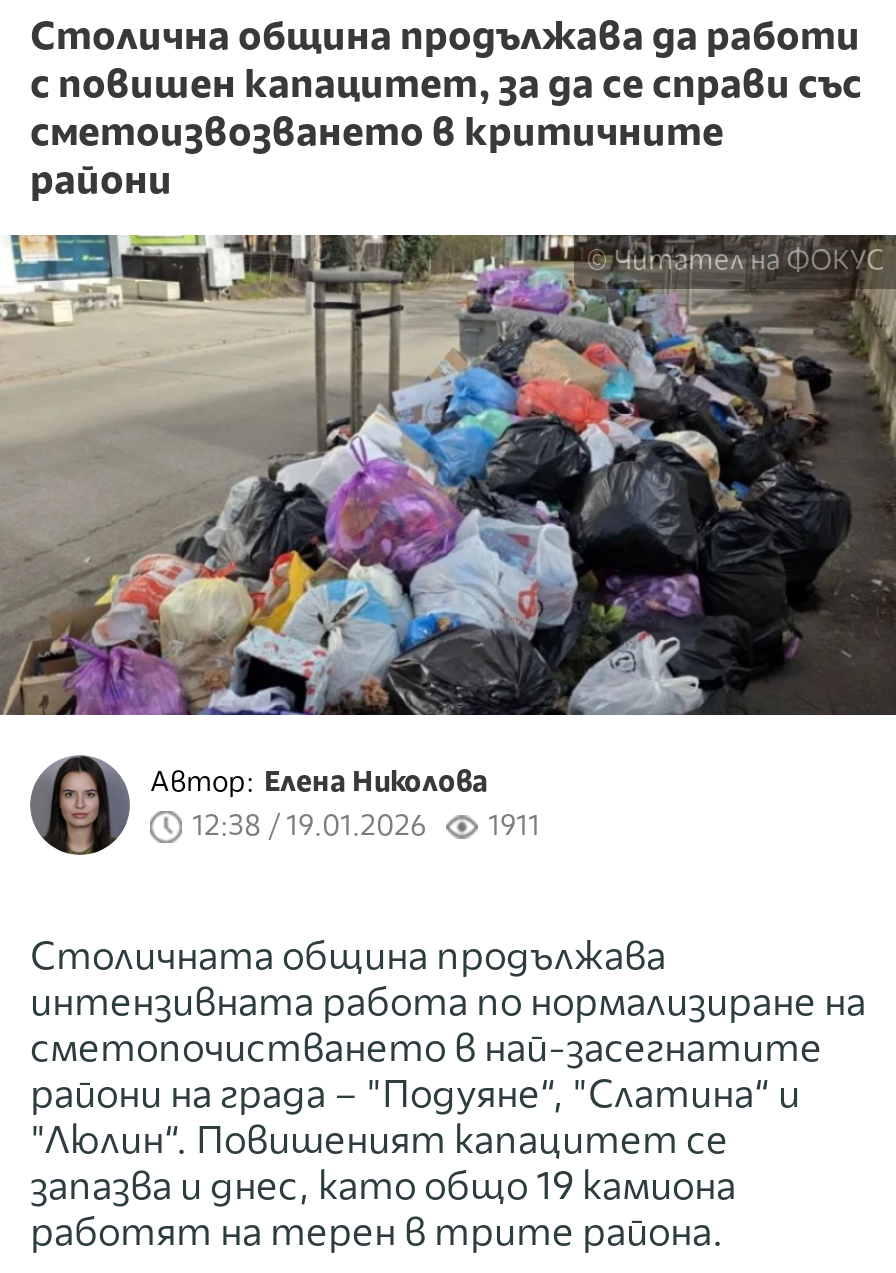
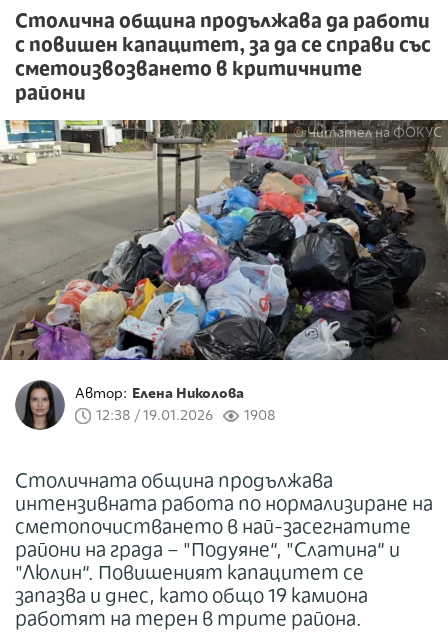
[192,809,540,843] 12:38 / 19.01.2026 1911 -> [96,407,276,424] 12:38 / 19.01.2026 1908

